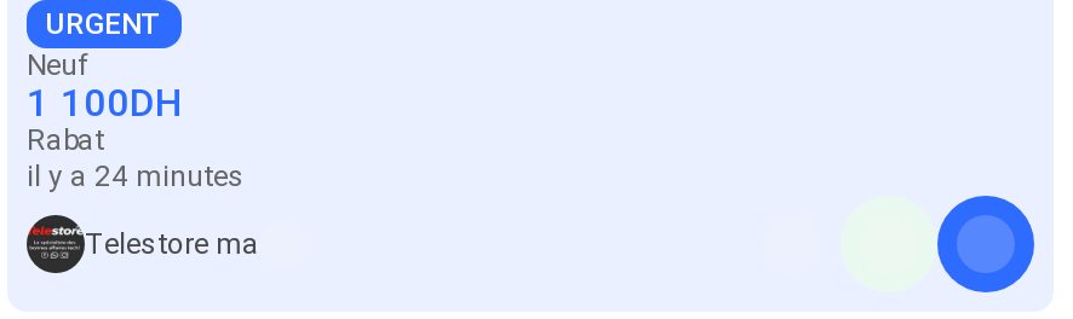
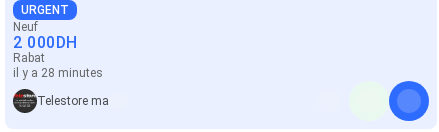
[27,80,183,126] 1 100DH -> [13,33,77,52] 2 000DH
[27,159,245,193] il y a 24 minutes -> [13,66,103,80] il y a 28 minutes

